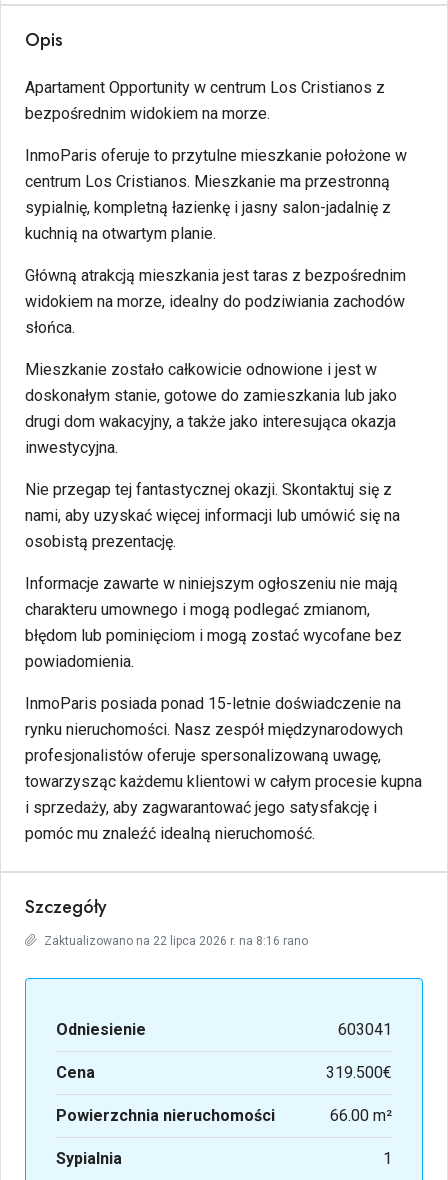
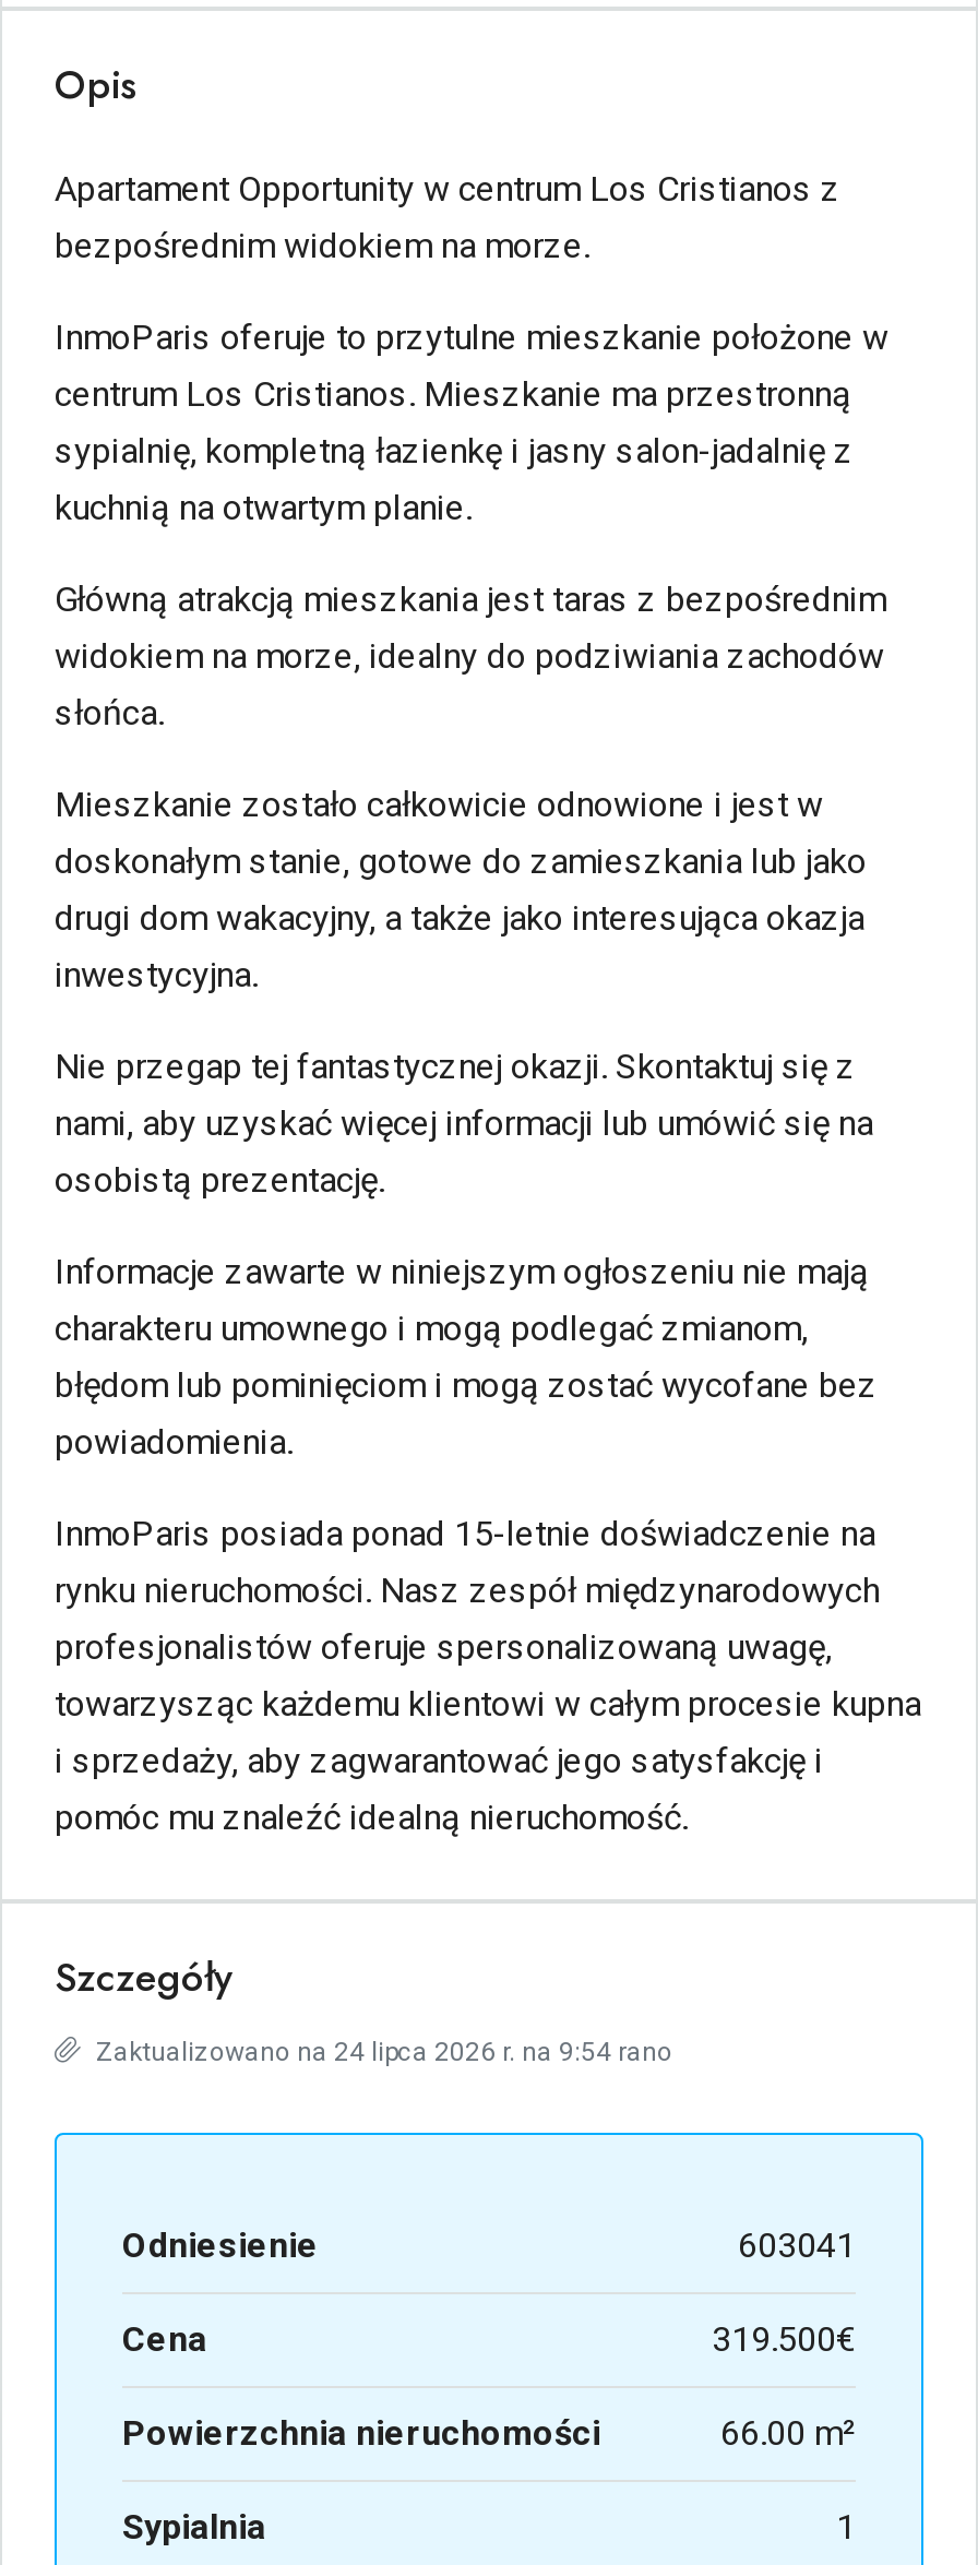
[41,934,308,948] Zaktualizowano na 22 lipca 2026 r. na 8:16 rano -> [90,2038,672,2068] Zaktualizowano na 24 lipca 2026 r. na 9:54 rano

